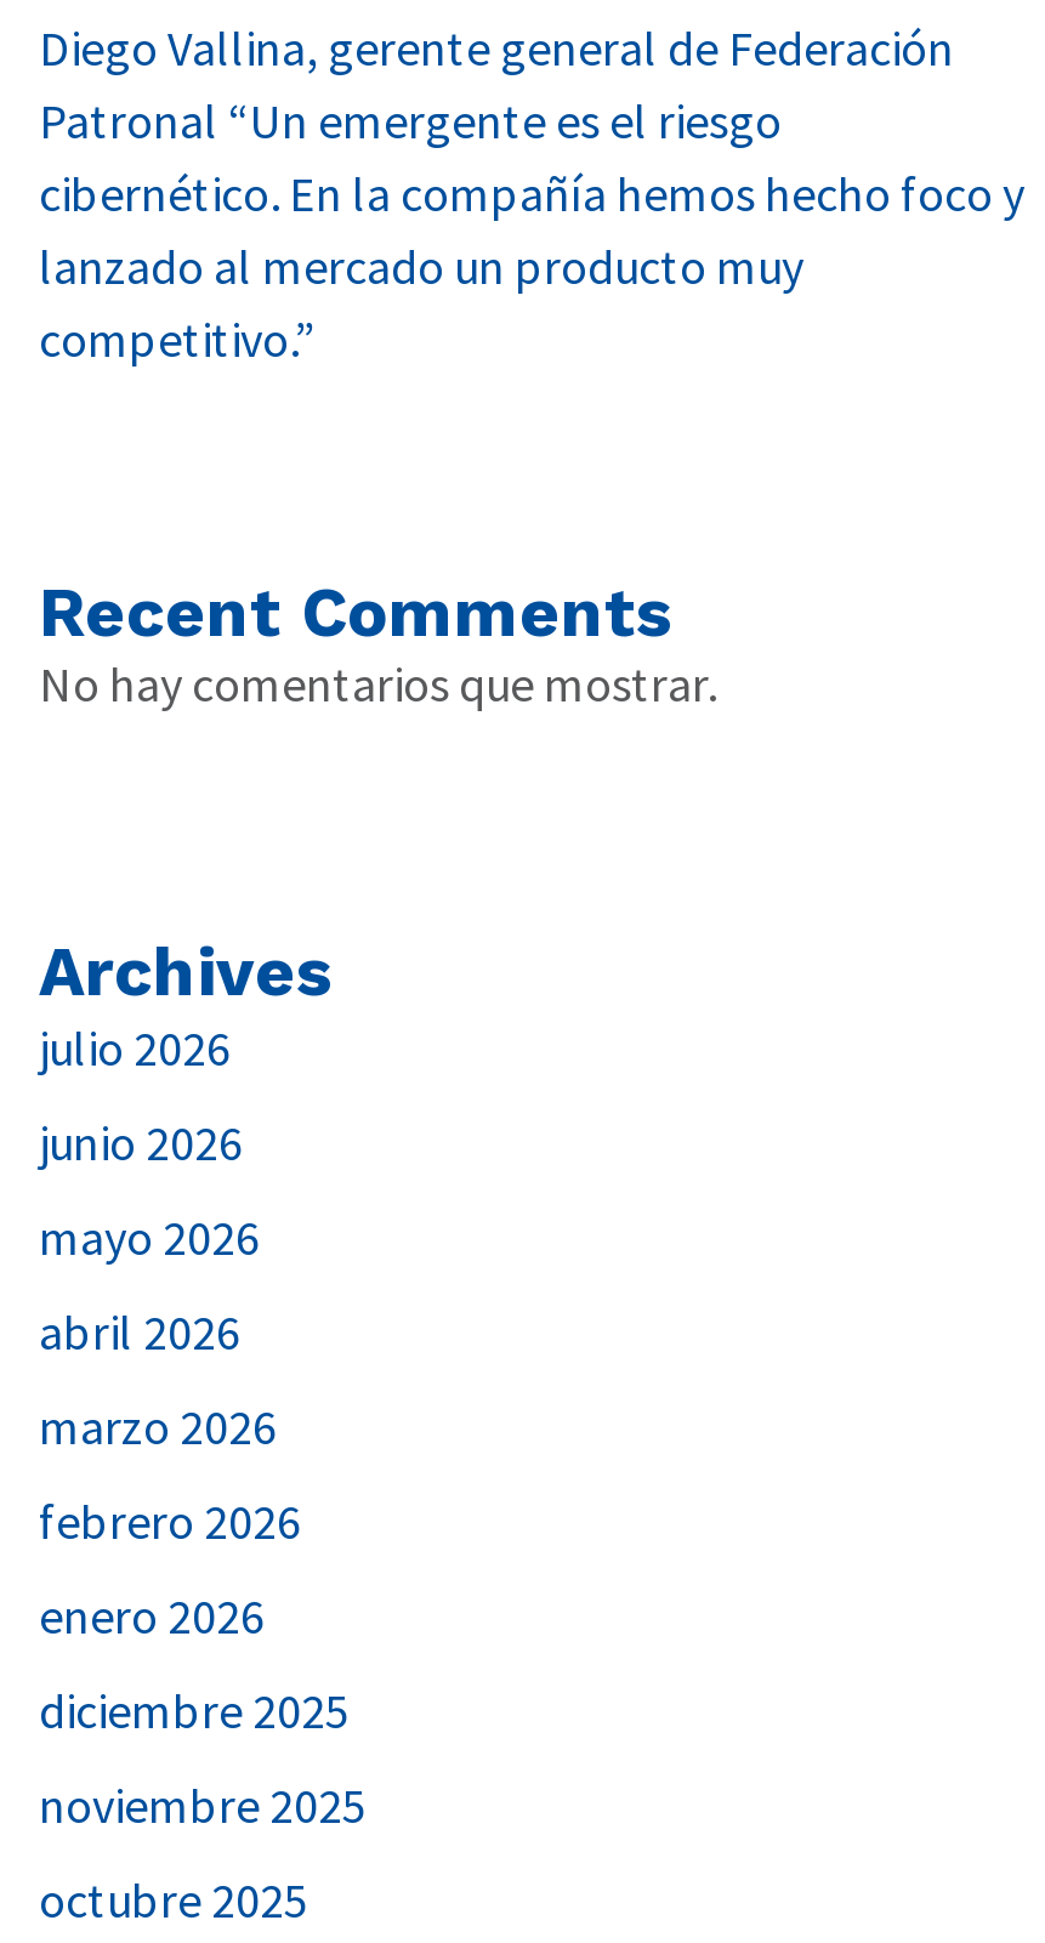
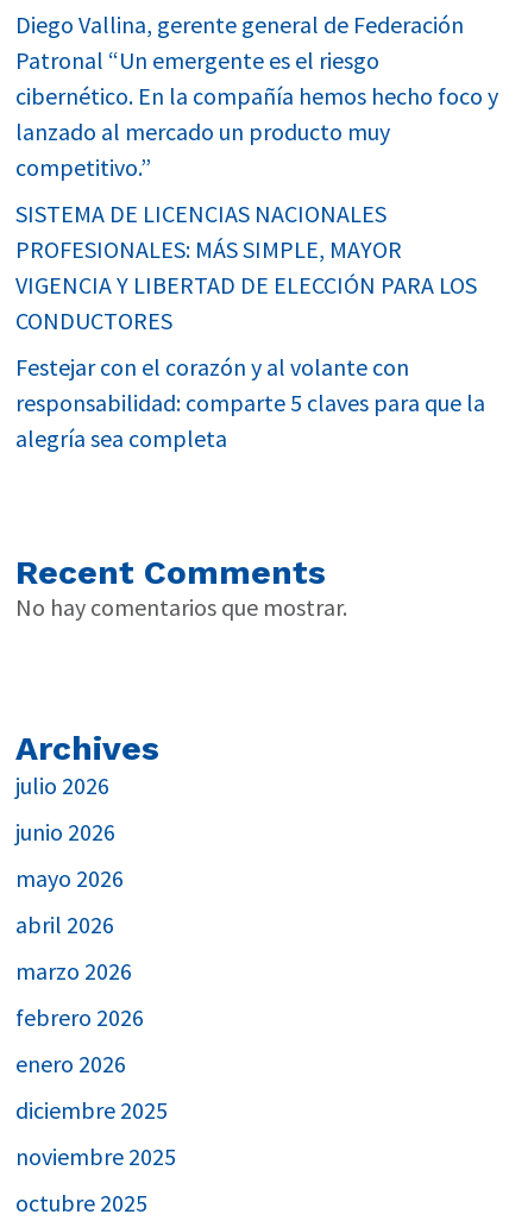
none -> [15,199,485,453] SISTEMA DE LICENCIAS NACIONALES | PROFESIONALES: MÁS SIMPLE, MAYOR | VIGENCIA Y LIBERTAD DE ELECCIÓN PARA LOS | CONDUCTORES | Festejar con el corazón y al volante con | responsabilidad: comparte 5 claves para que la | alegría sea completa

